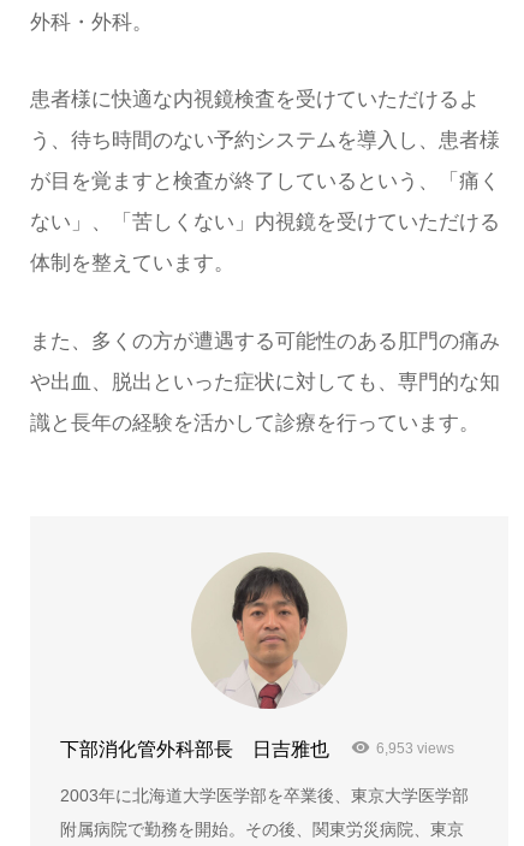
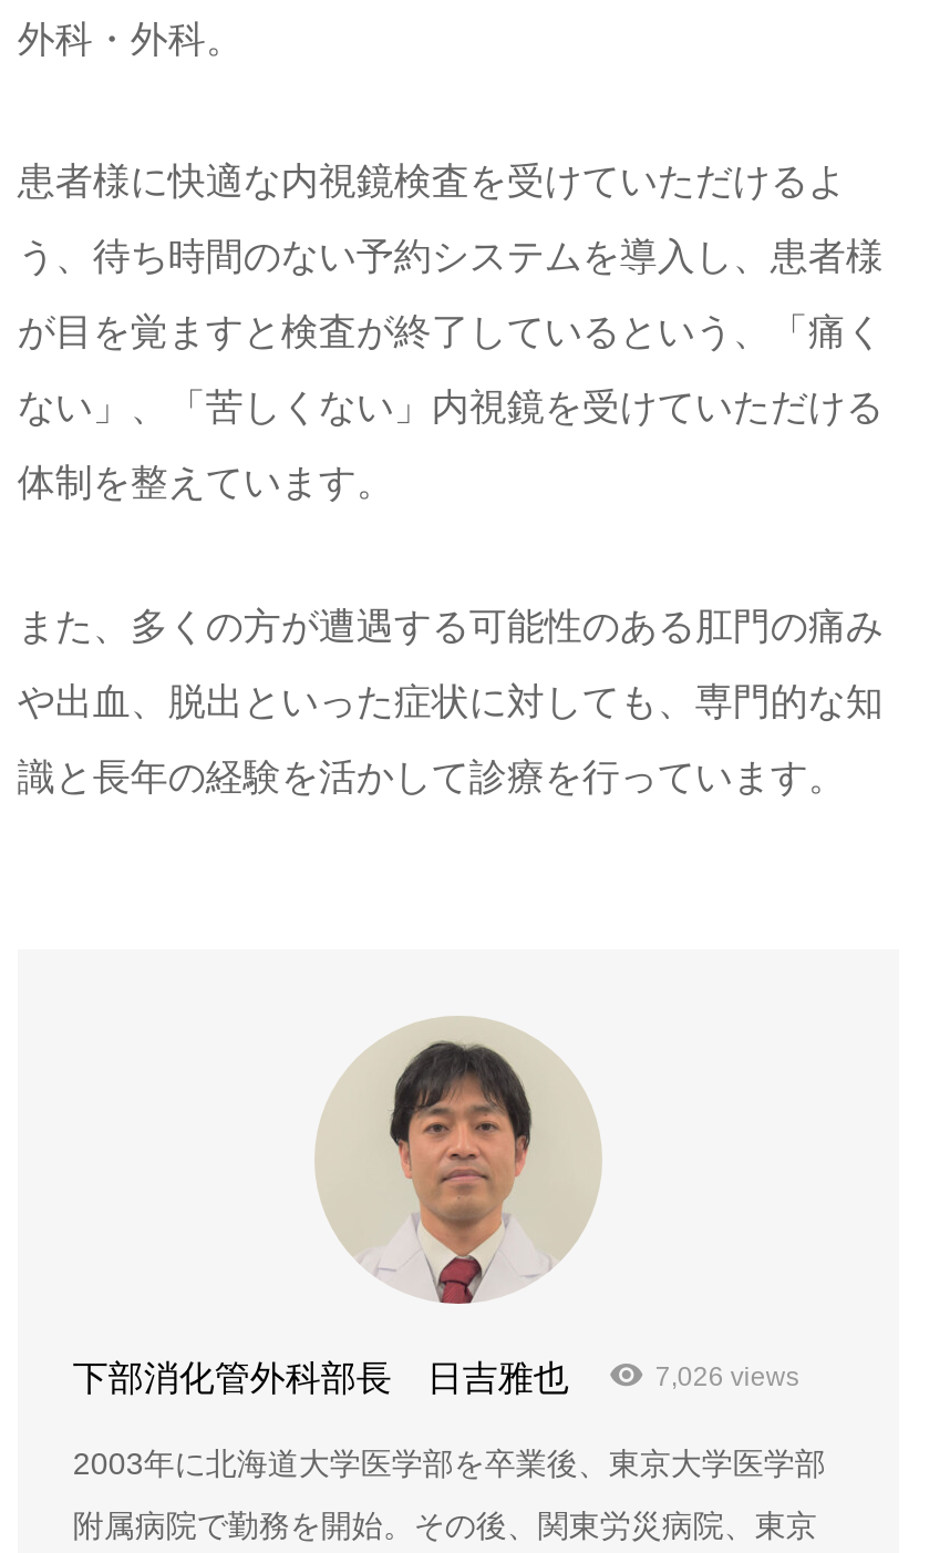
[376,740,454,757] 6,953 views -> [655,1361,799,1392] 7,026 views

